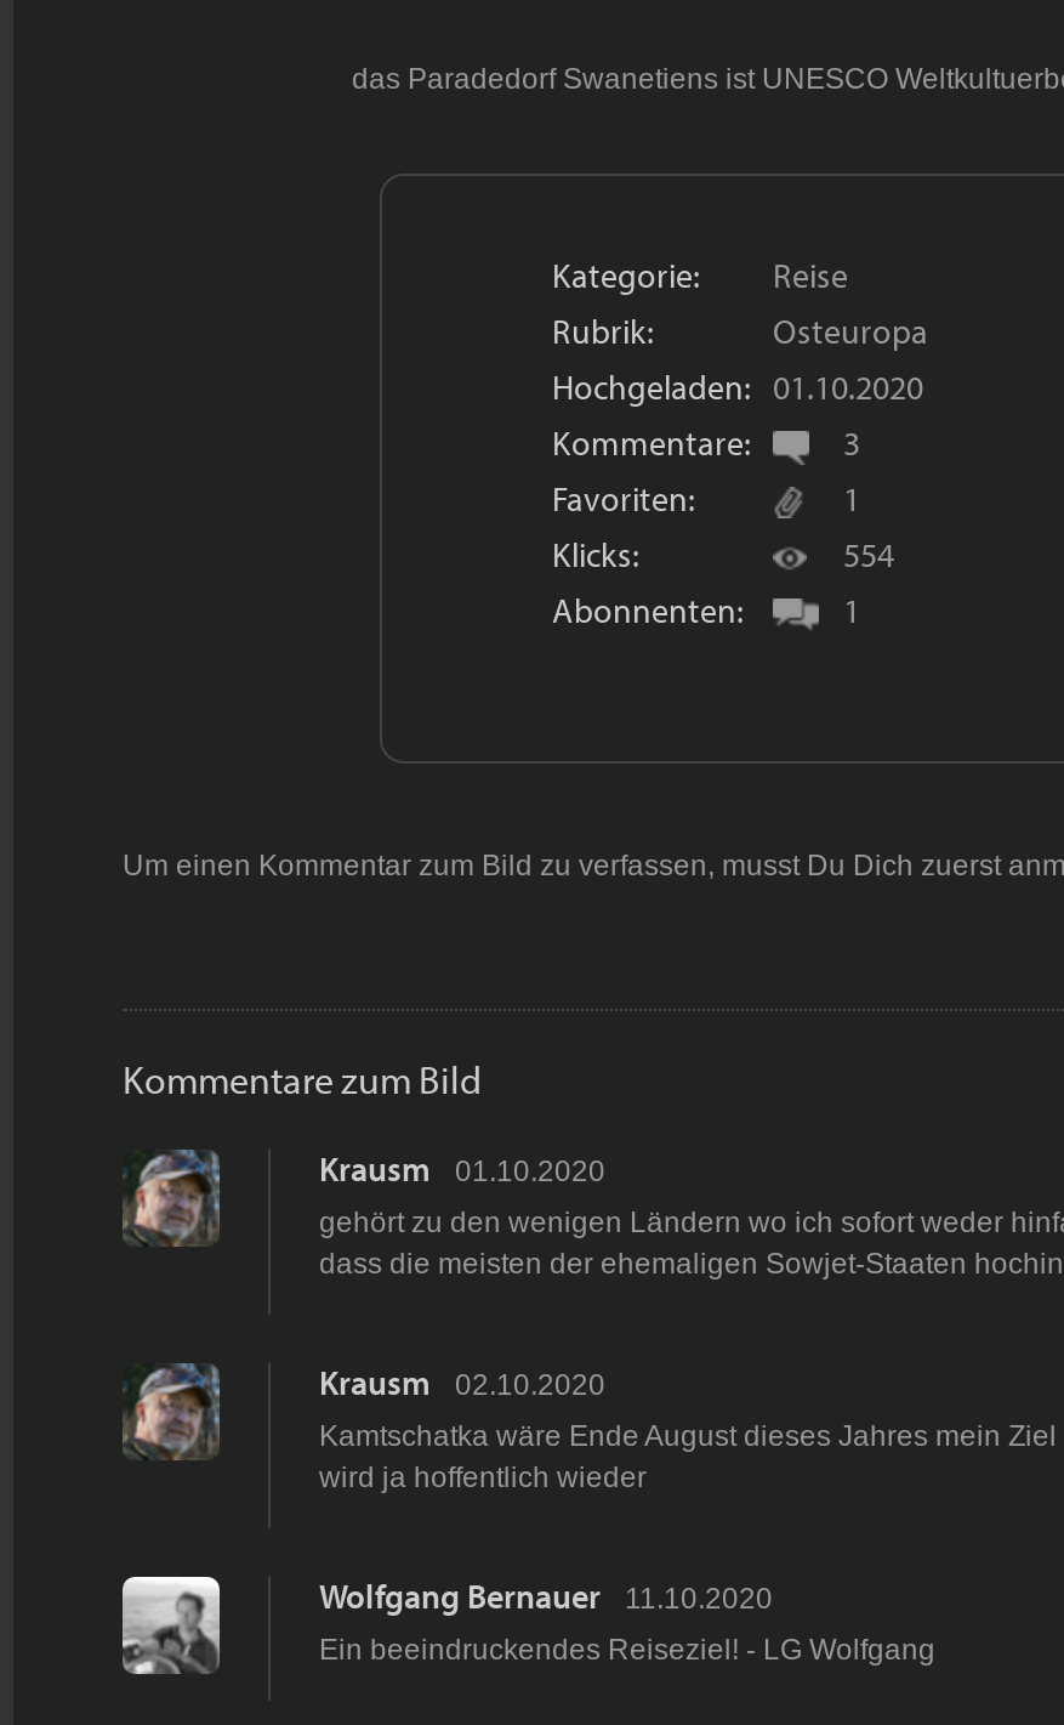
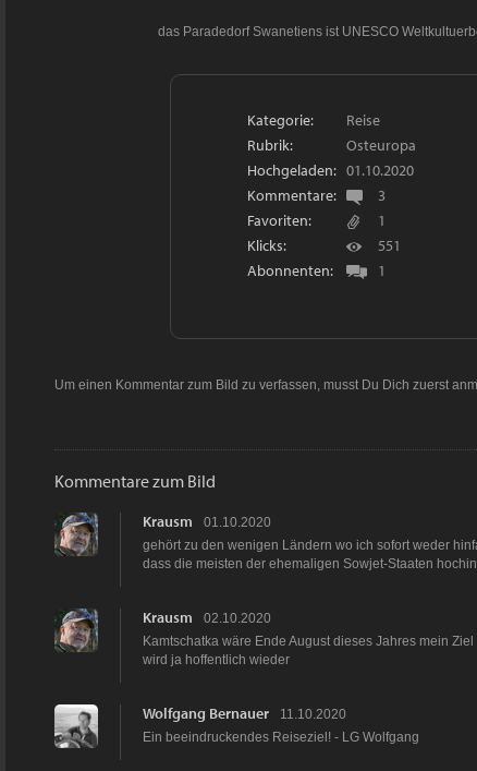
[843,533,894,577] 554 -> [378,236,401,255] 551

